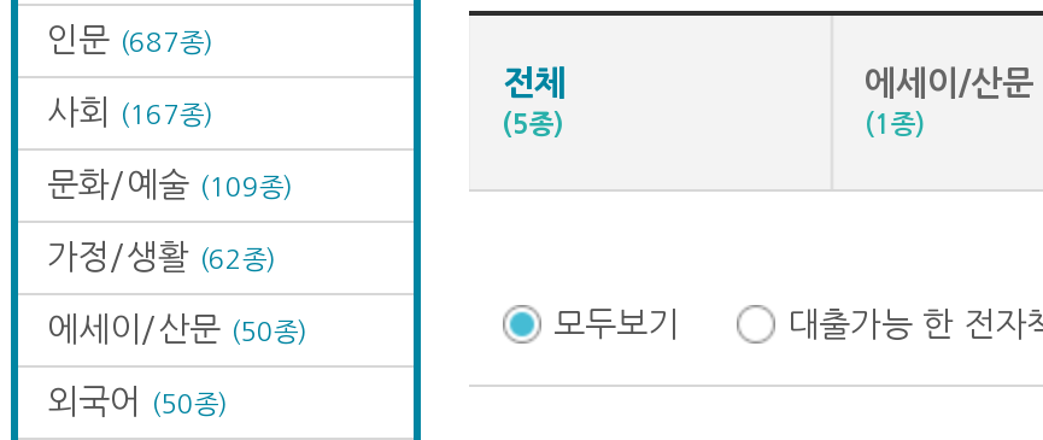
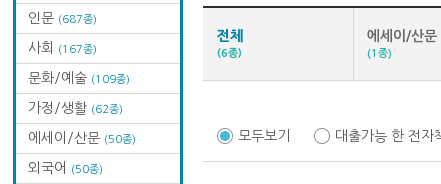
[503,112,563,139] (5종) -> [217,48,242,59] (6종)

